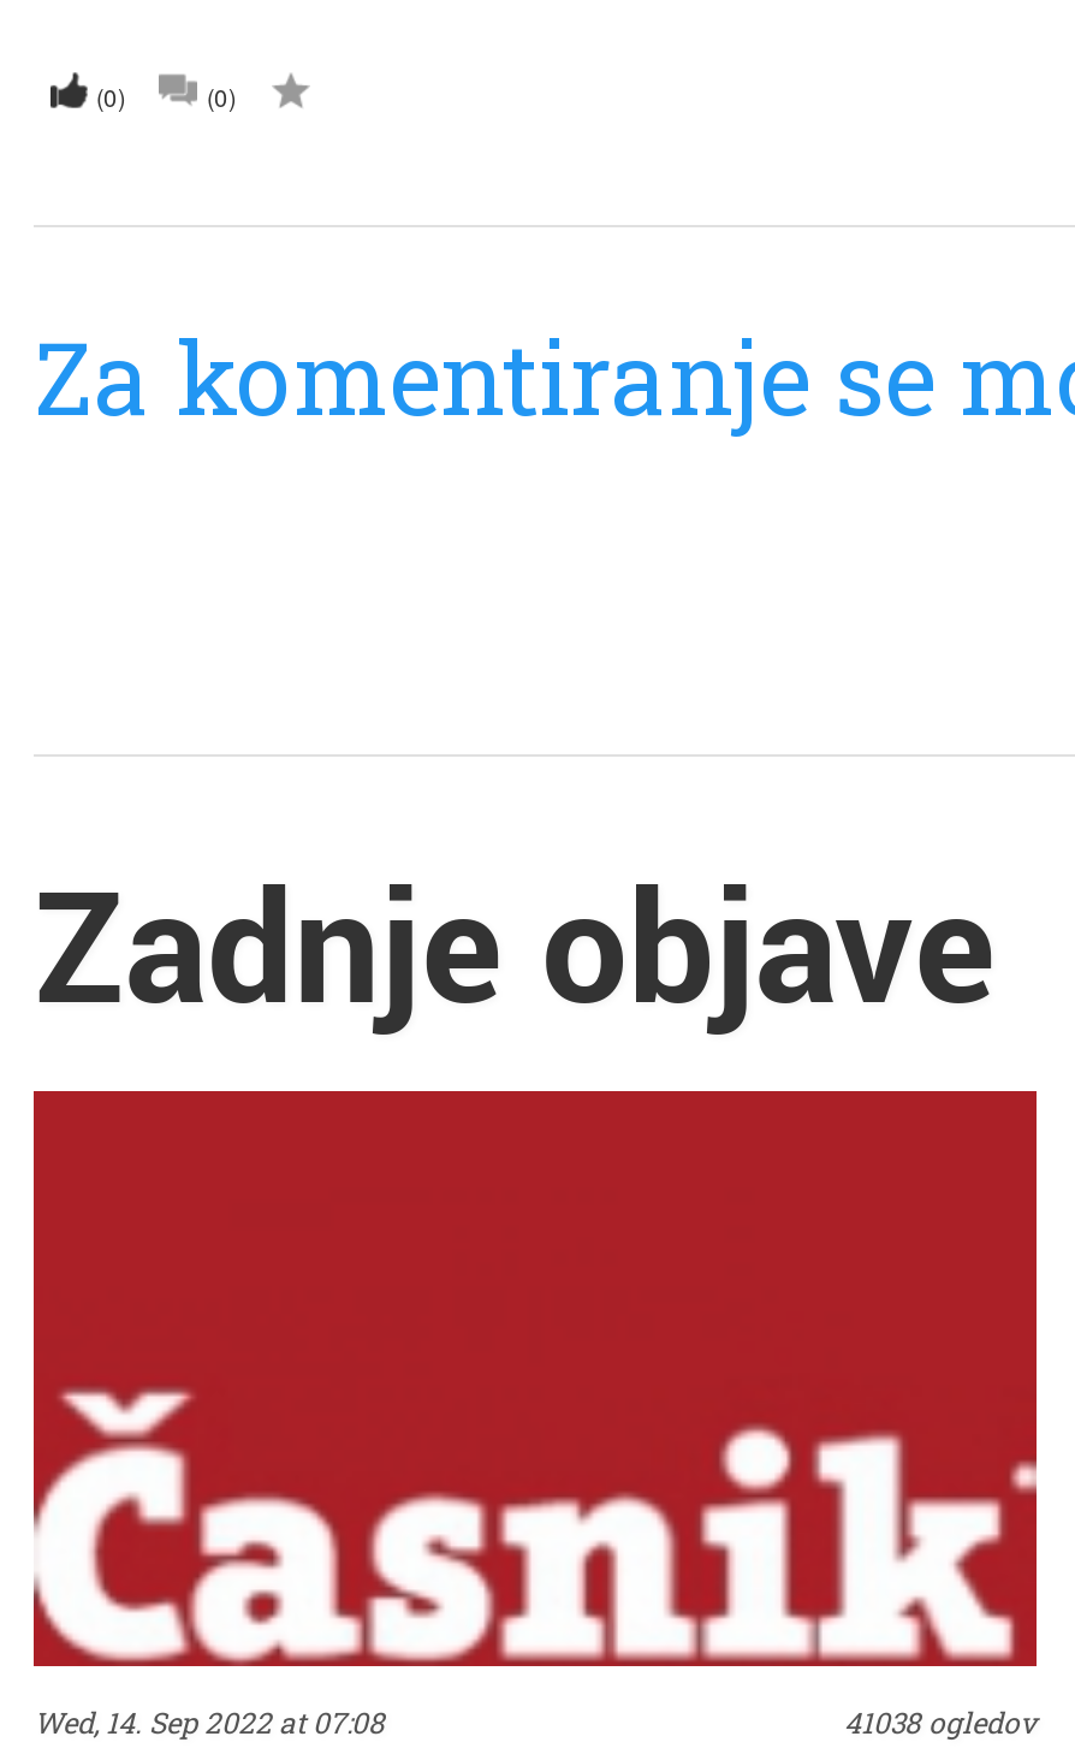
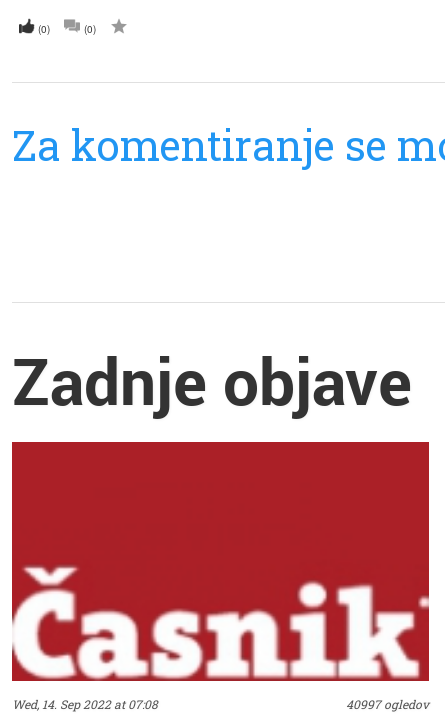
[844,1703,1037,1741] 41038 ogledov -> [346,696,429,712] 40997 ogledov

